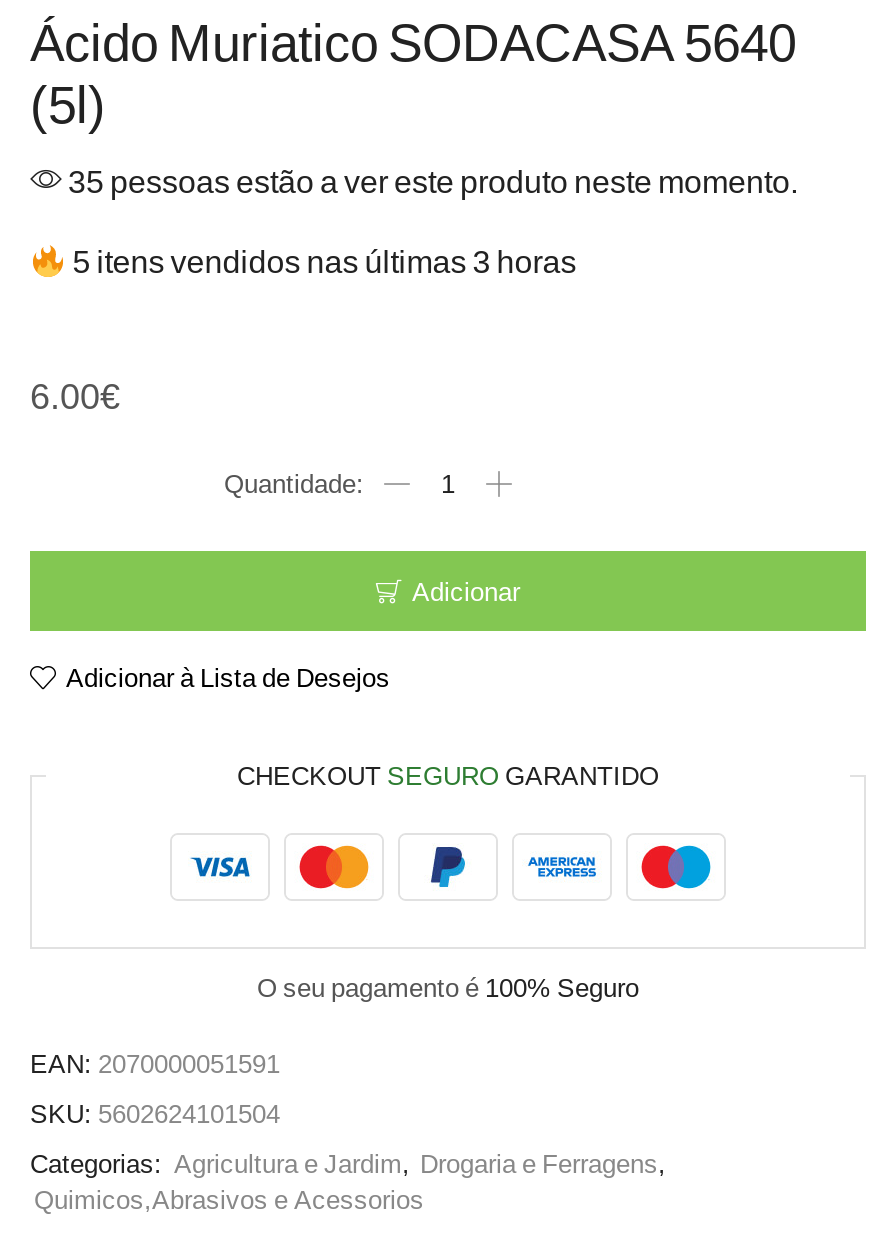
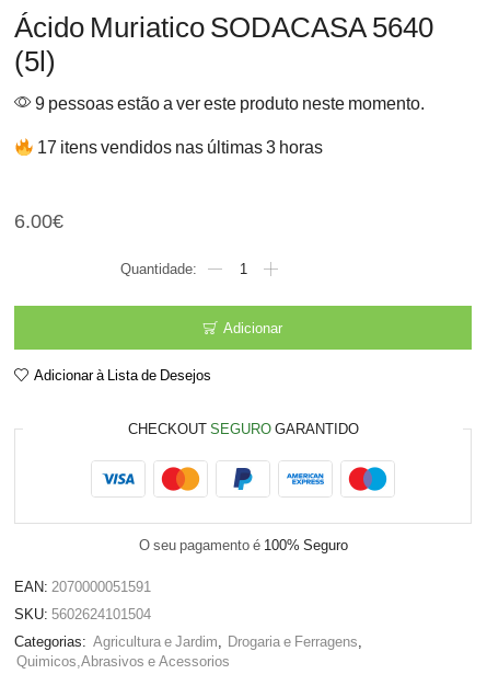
[62,162,798,200] 35 pessoas estão a ver este produto neste momento. -> [32,92,425,113] 9 pessoas estão a ver este produto neste momento.
[66,242,576,280] 5 itens vendidos nas últimas 3 horas -> [34,136,323,157] 17 itens vendidos nas últimas 3 horas

